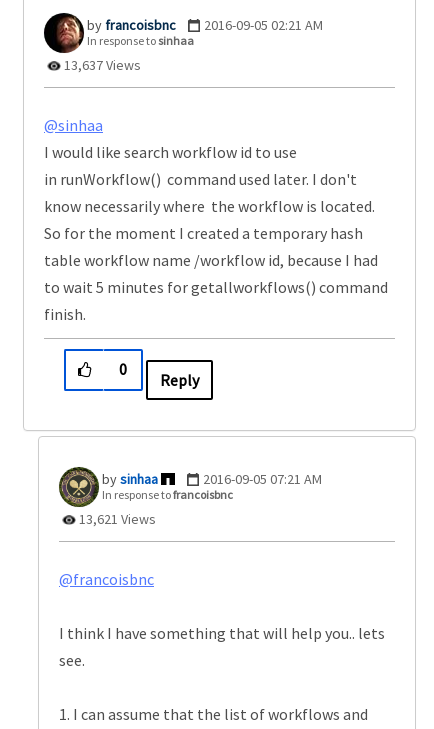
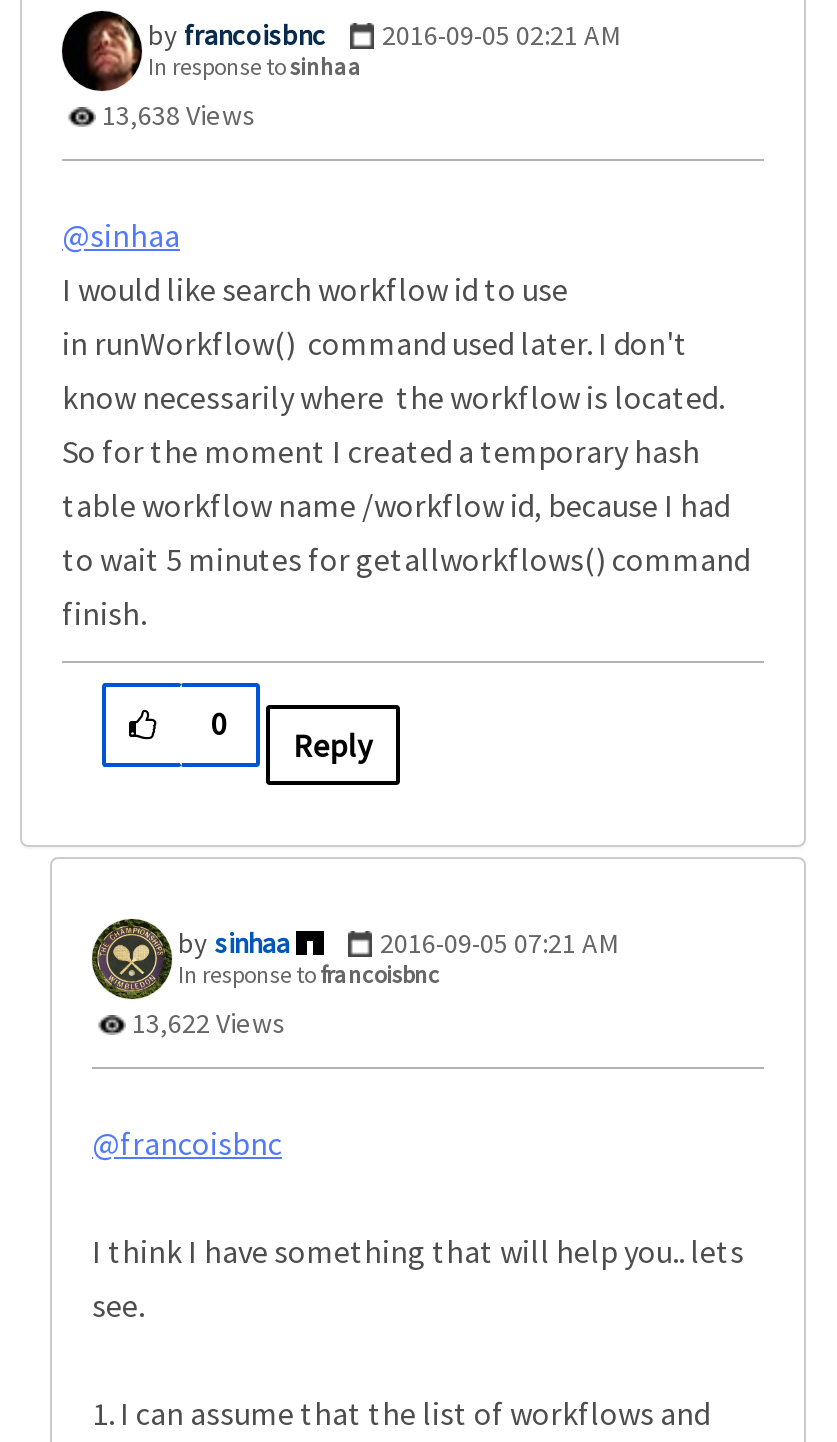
[61,56,141,74] 13,637 Views -> [96,97,256,133] 13,638 Views
[76,510,156,528] 13,621 Views -> [126,1005,286,1041] 13,622 Views

